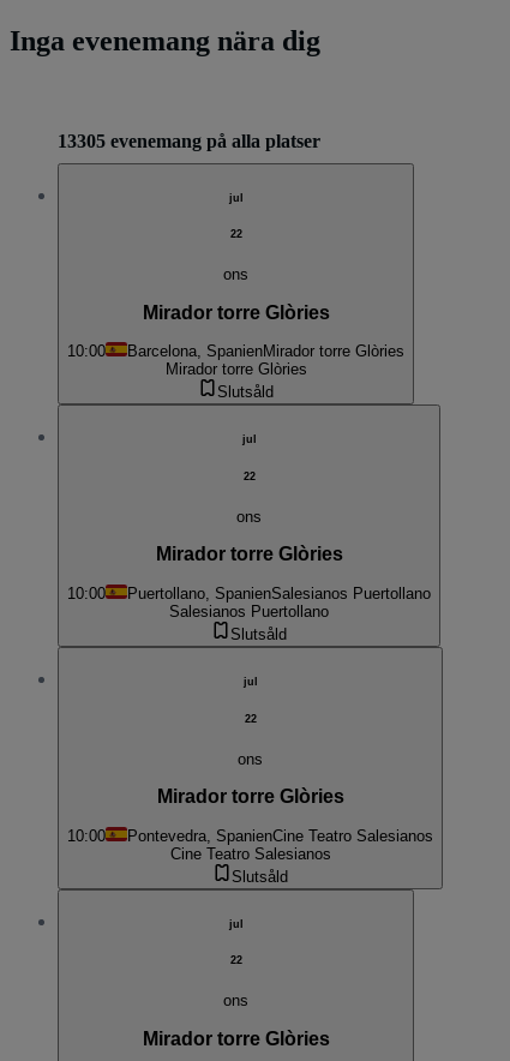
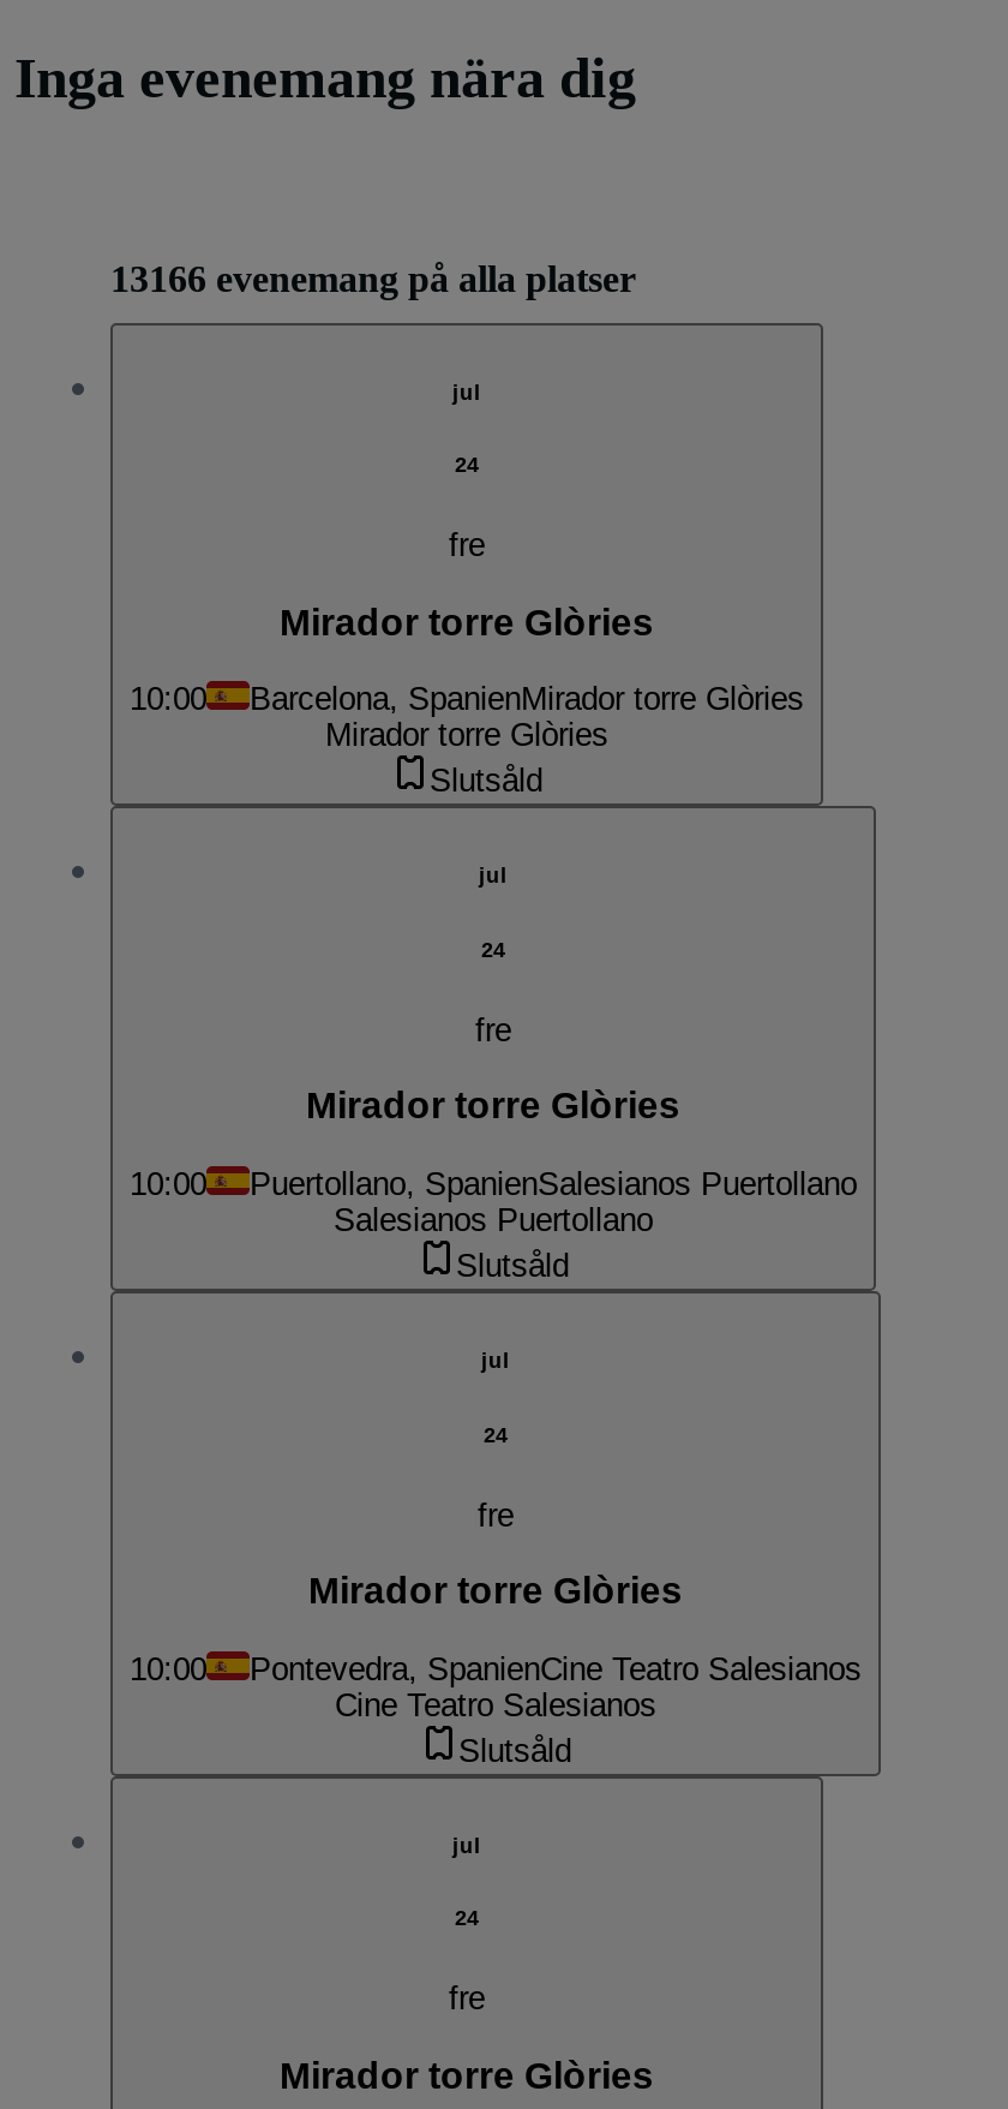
[58,131,320,151] 13305 evenemang på alla platser -> [110,258,636,299] 13166 evenemang på alla platser
[230,229,242,241] 22 -> [455,454,479,478] 24
[223,265,248,283] ons -> [449,528,485,564] fre
[243,471,255,483] 22 -> [481,938,505,962] 24
[236,508,262,526] ons -> [475,1012,511,1048] fre
[244,713,256,725] 22 -> [484,1422,508,1447] 24
[238,750,263,768] ons -> [478,1496,514,1533] fre
[230,955,242,967] 22 -> [455,1907,479,1931] 24
[223,992,248,1010] ons -> [449,1981,485,2017] fre

